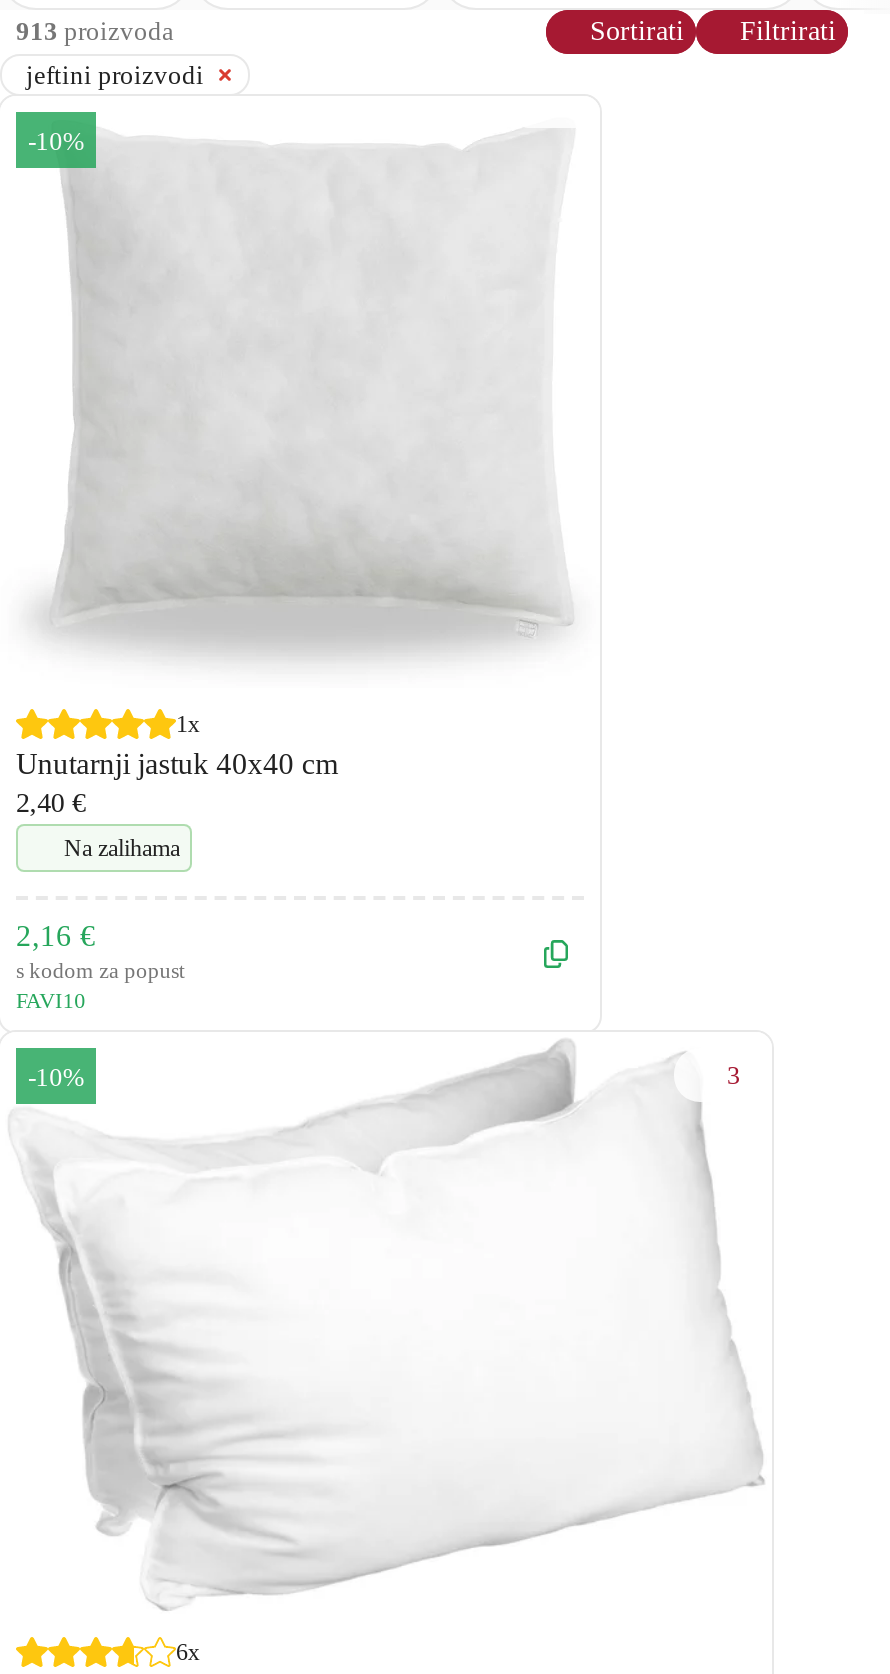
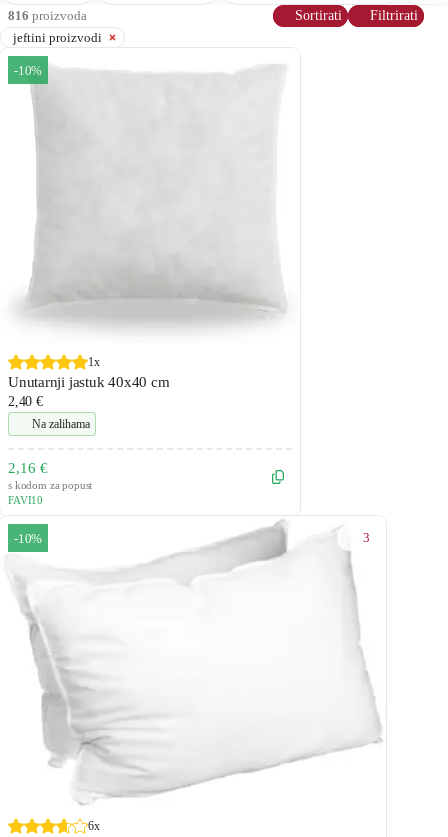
[16,16,174,46] 913 proizvoda -> [8,8,87,23] 816 proizvoda

